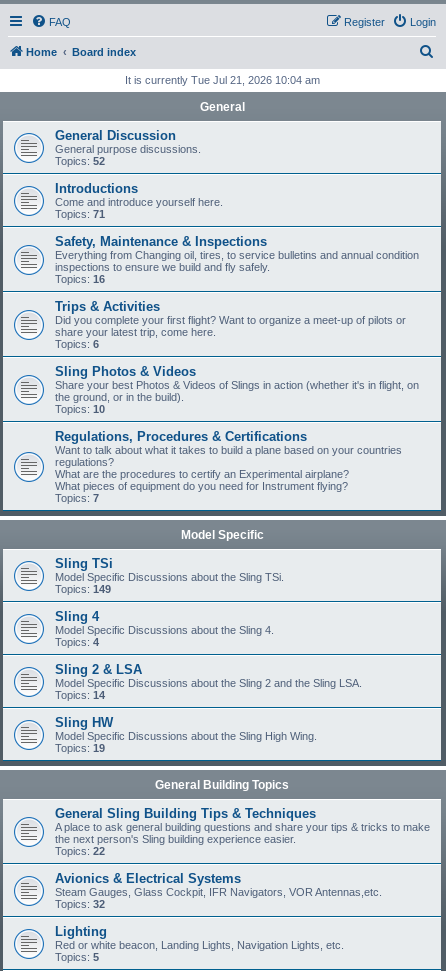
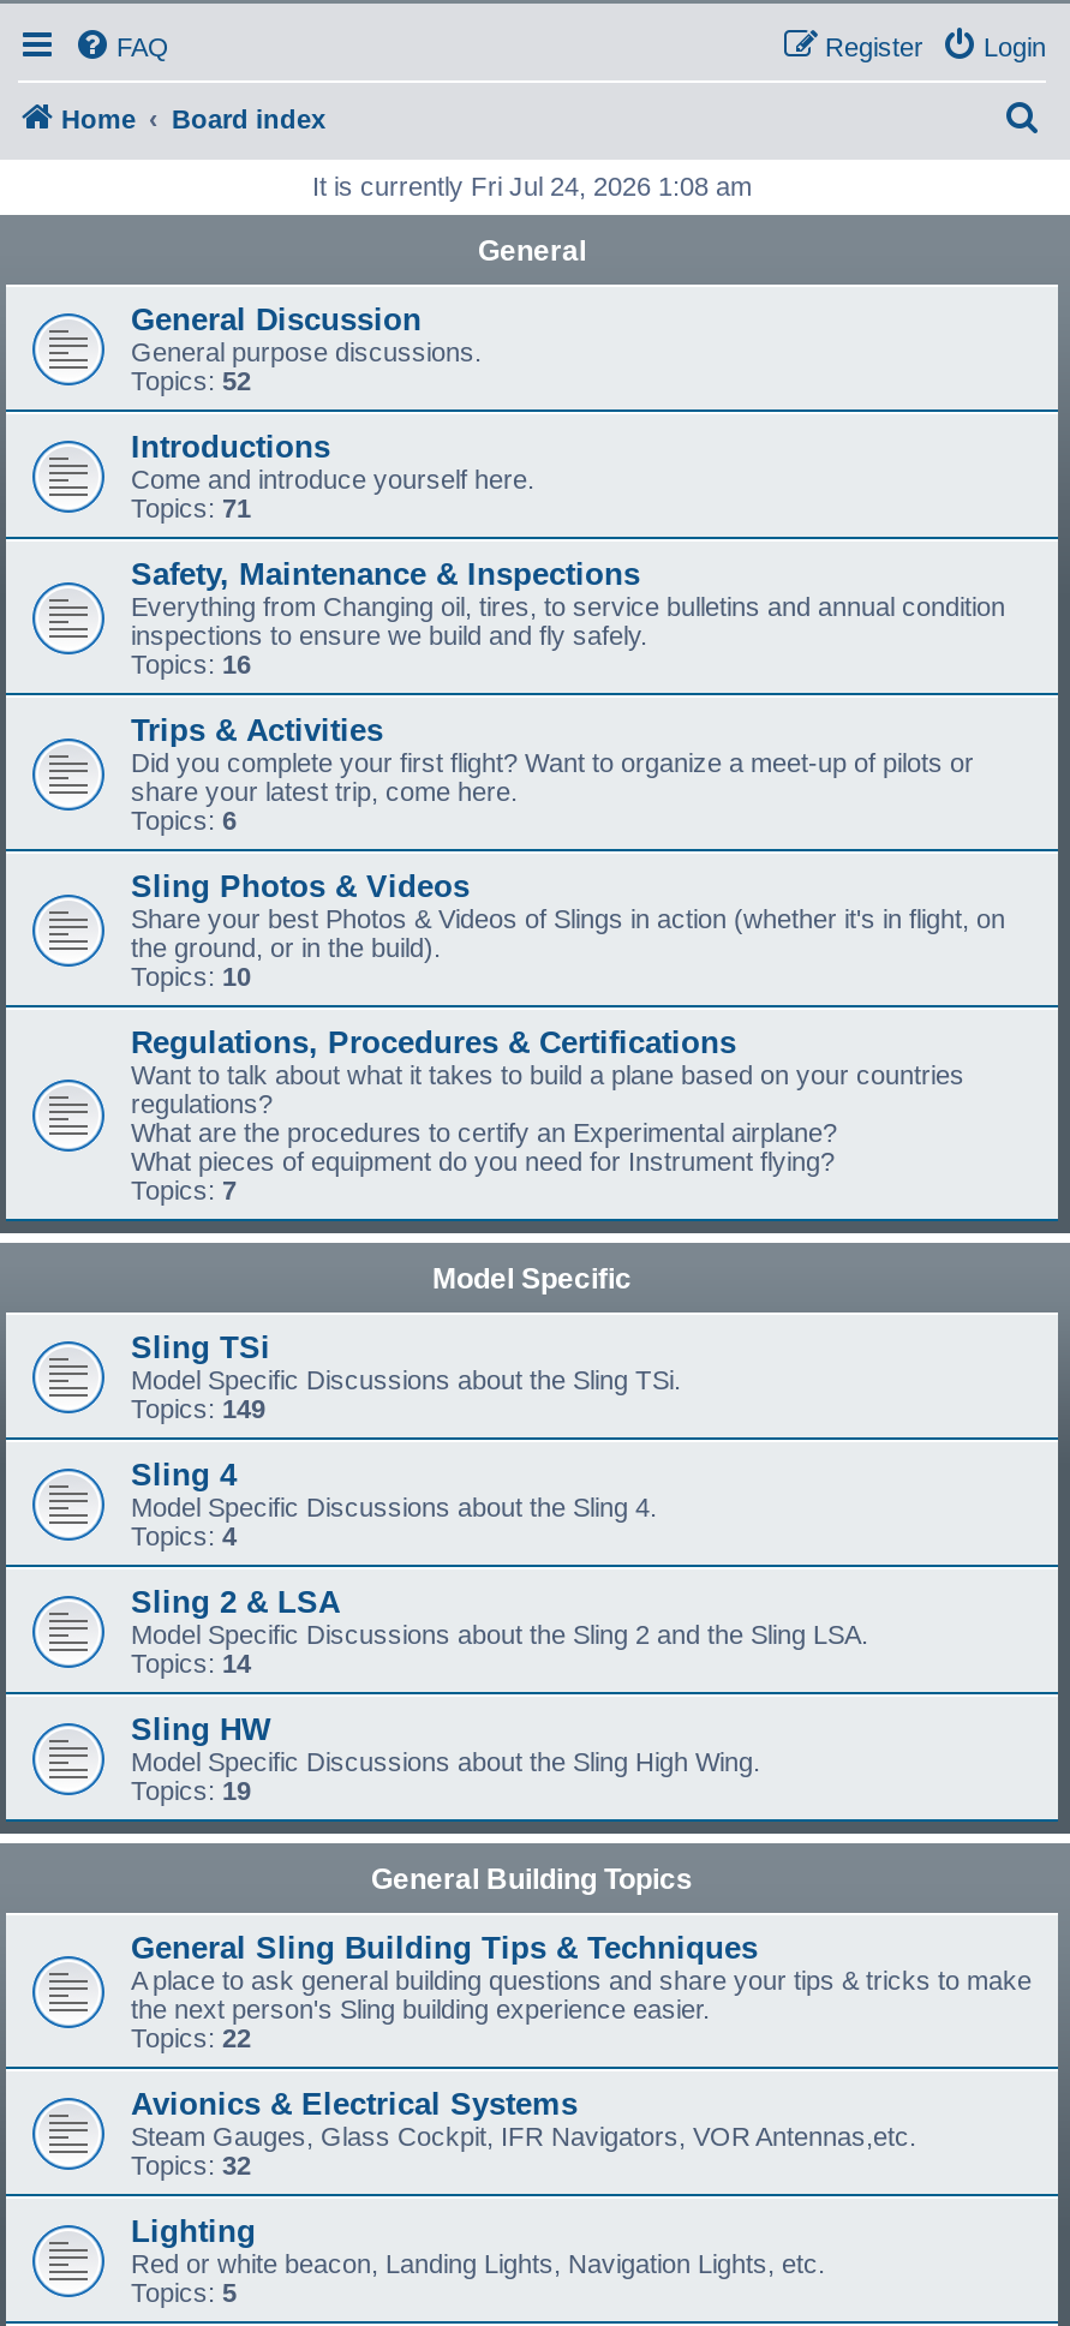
[124,74,319,86] It is currently Tue Jul 21, 2026 10:04 am -> [312,172,752,201] It is currently Fri Jul 24, 2026 1:08 am

